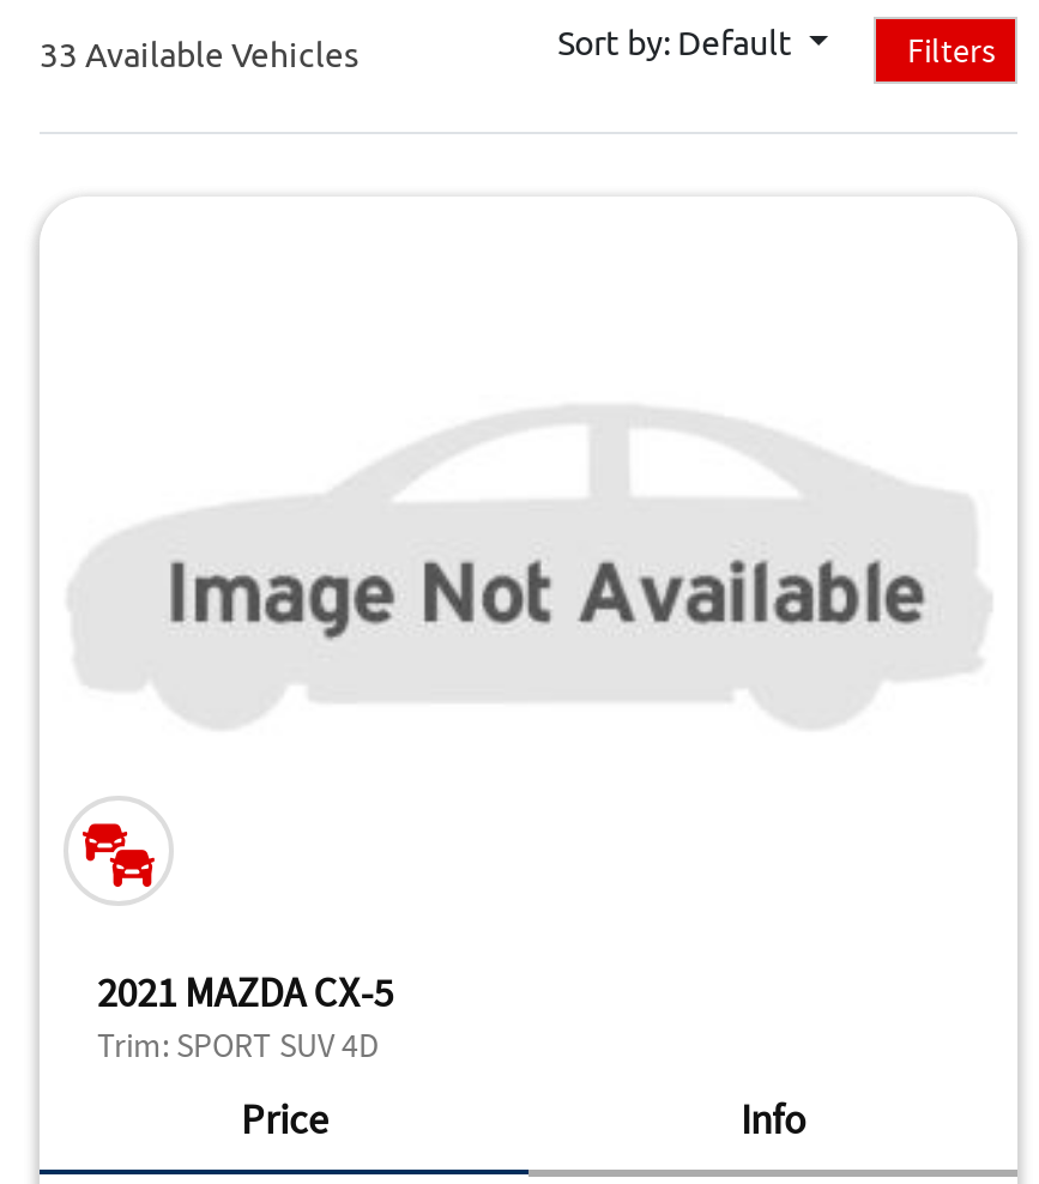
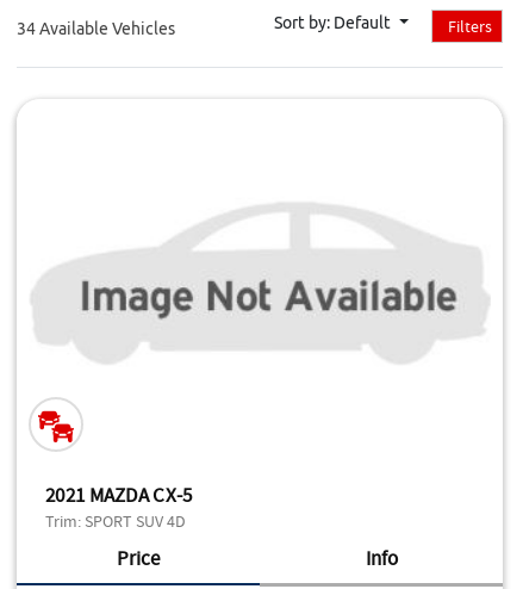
[40,36,358,75] 33 Available Vehicles -> [17,19,175,38] 34 Available Vehicles

